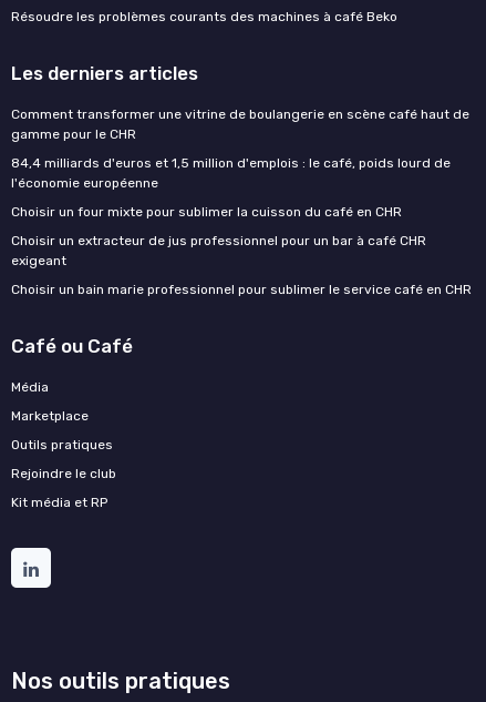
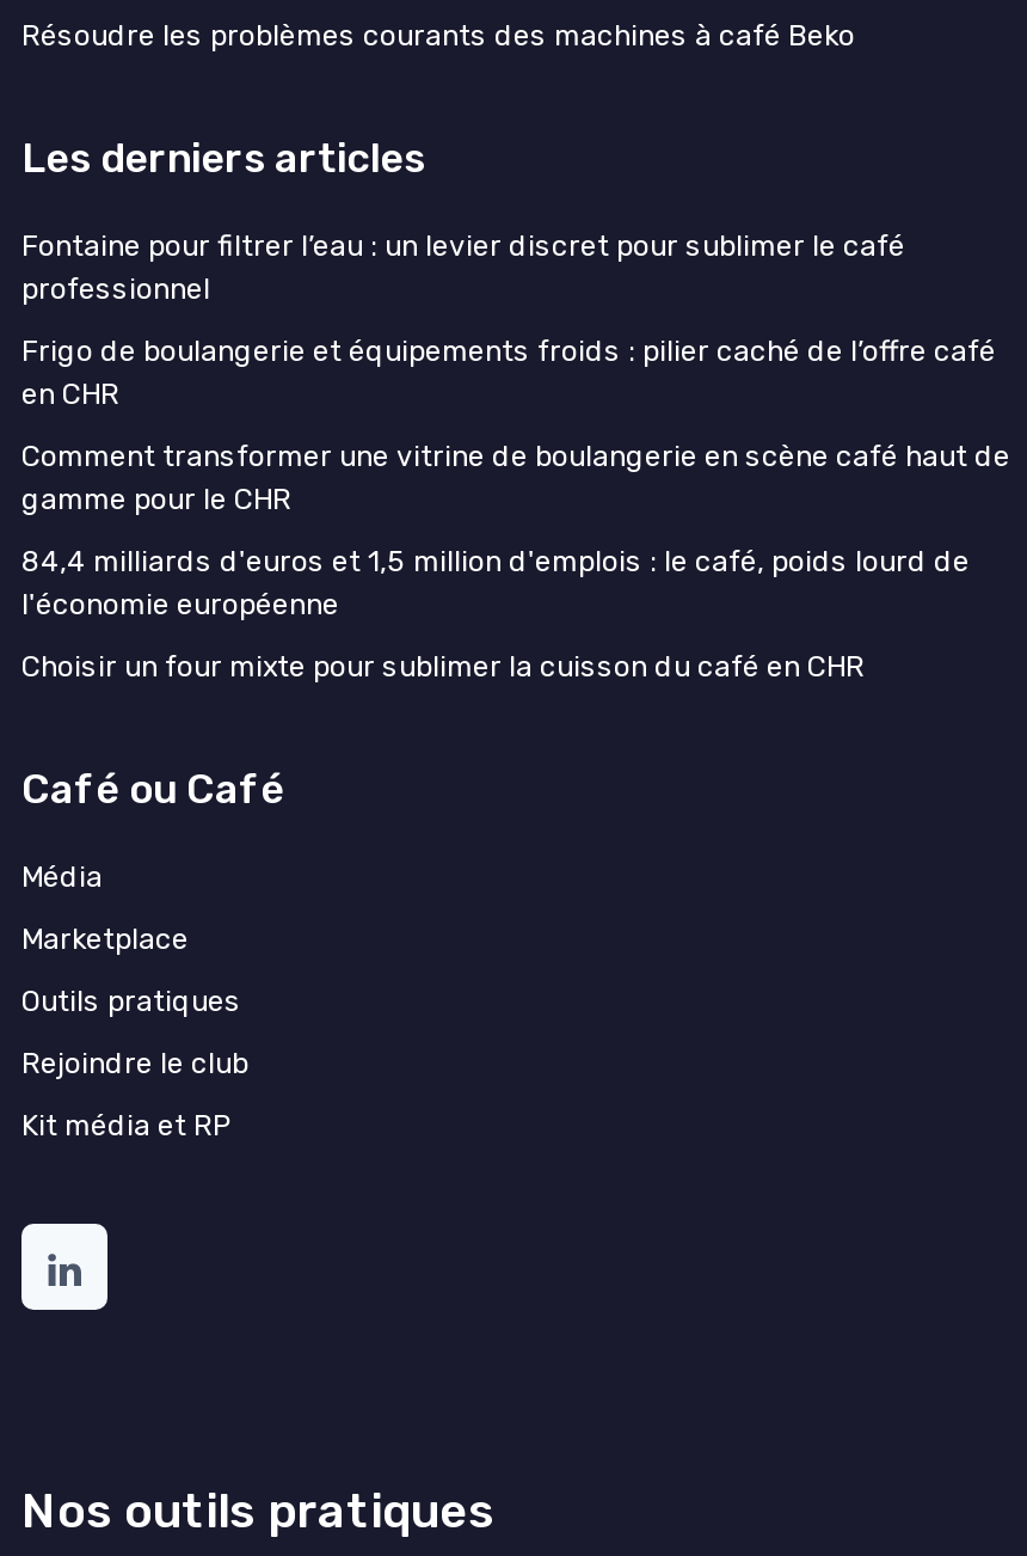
none -> [21,229,996,411] Fontaine pour filtrer l’eau : un levier discret pour sublimer le café | professionnel | Frigo de boulangerie et équipements froids : pilier caché de l’offre café | en CHR
moved [11,106,469,219] -> [21,439,1010,683]: Comment transformer une vitrine de boulangerie en scène café haut de | gamme pour le CHR | 84,4 milliards d'euros et 1,5 million d'emplois : le café, poids lourd de | l'économie européenne | Choisir un four mixte pour sublimer la cuisson du café en CHR
[11,233,472,297] Choisir un extracteur de jus professionnel pour un bar à café CHR | exigeant | Choisir un bain marie professionnel pour sublimer le service café en CHR -> none

